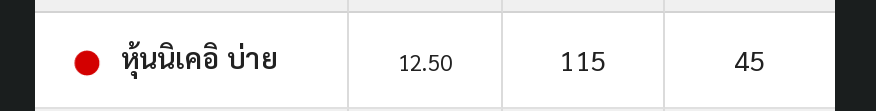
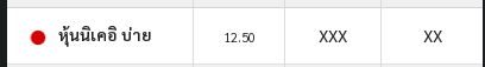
[559,41,766,77] 115 | 45 -> [319,24,442,46] XXX | XX

